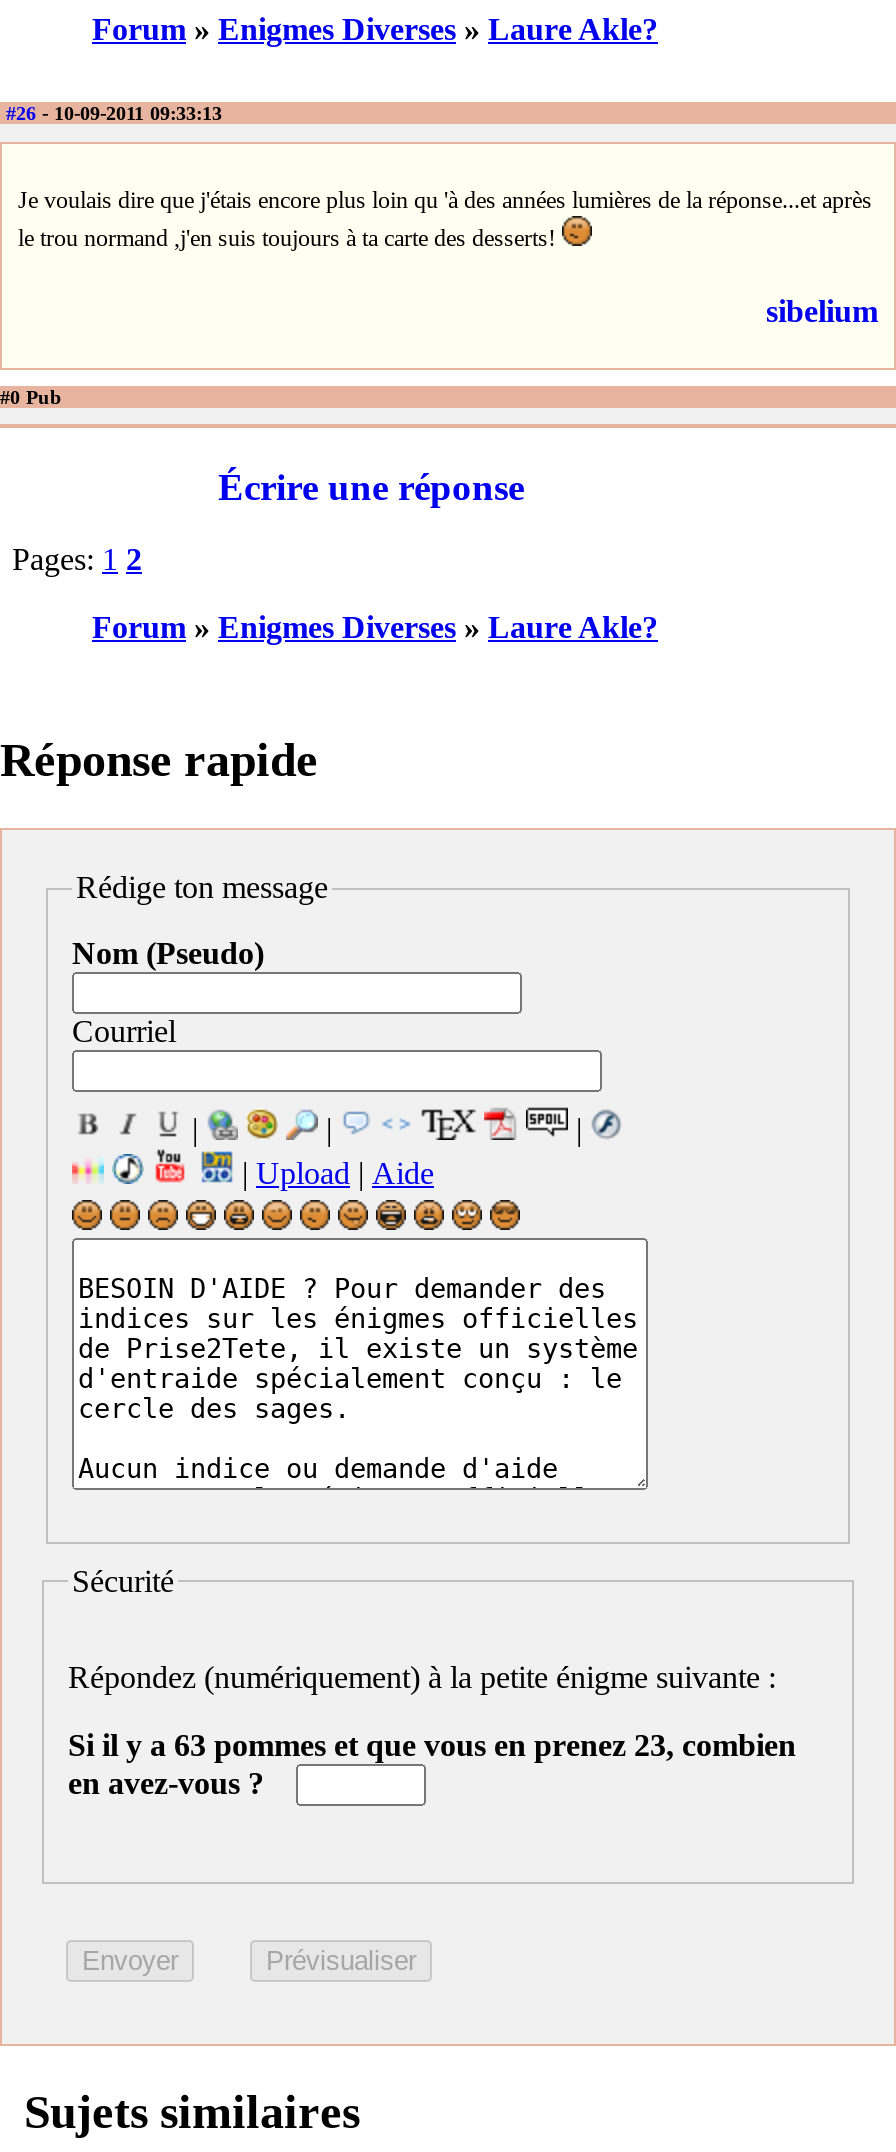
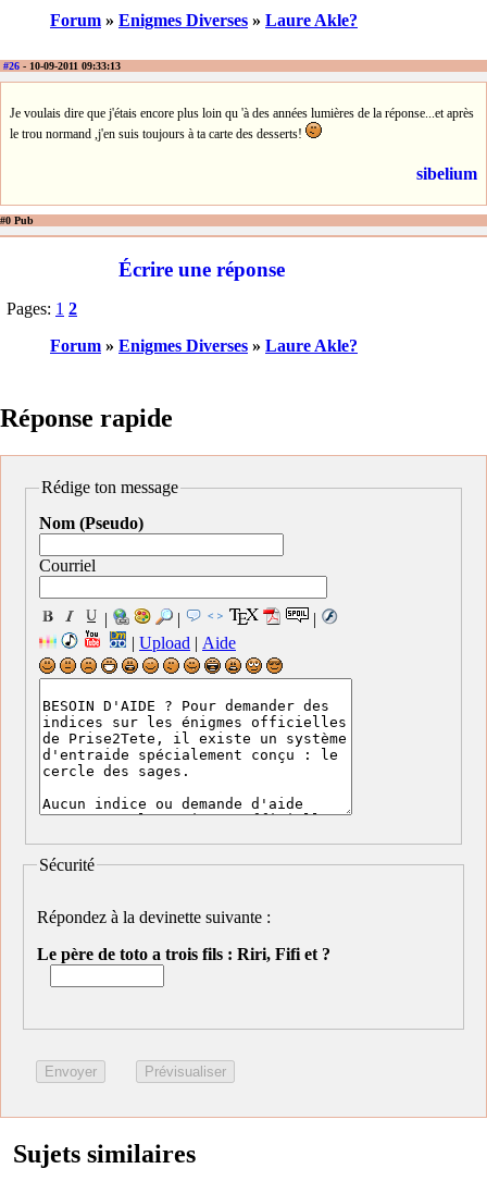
[68,1660,784,1694] Répondez (numériquement) à la petite énigme suivante : -> [37,908,275,927] Répondez à la devinette suivante :
[68,1728,796,1800] Si il y a 63 pommes et que vous en prenez 23, combien | en avez-vous ? -> [37,945,330,964] Le père de toto a trois fils : Riri, Fifi et ?

